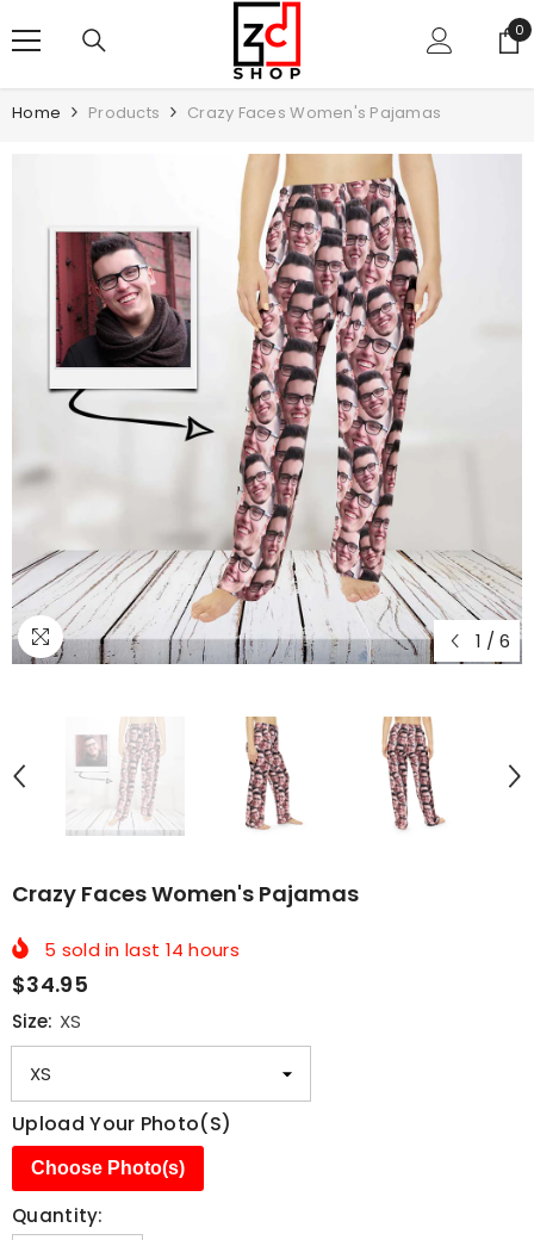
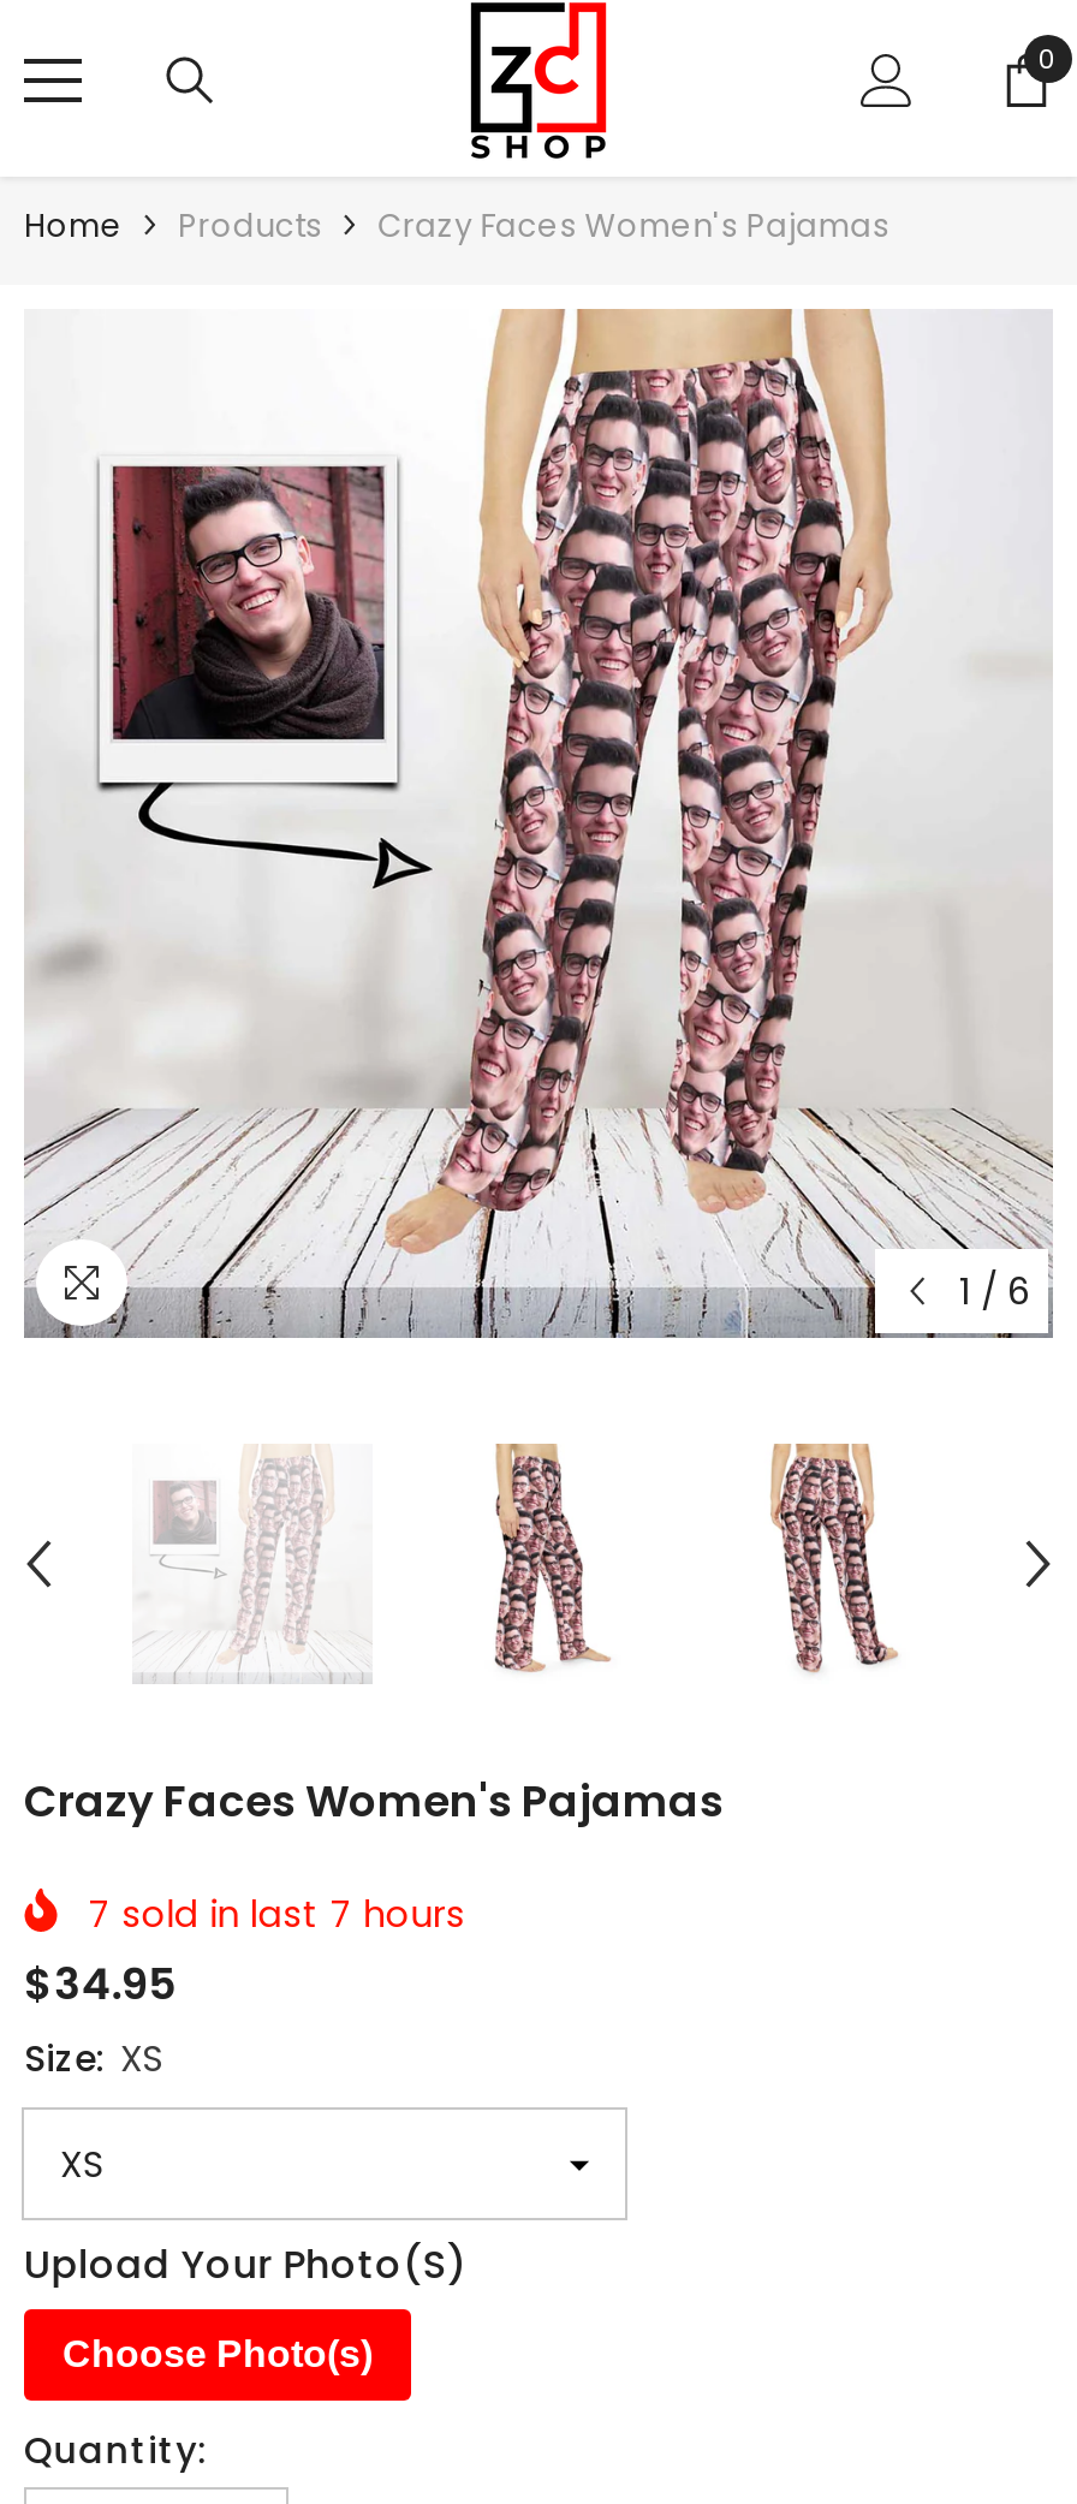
[44,937,239,962] 5 sold in last 14 hours -> [89,1888,465,1939] 7 sold in last 7 hours

